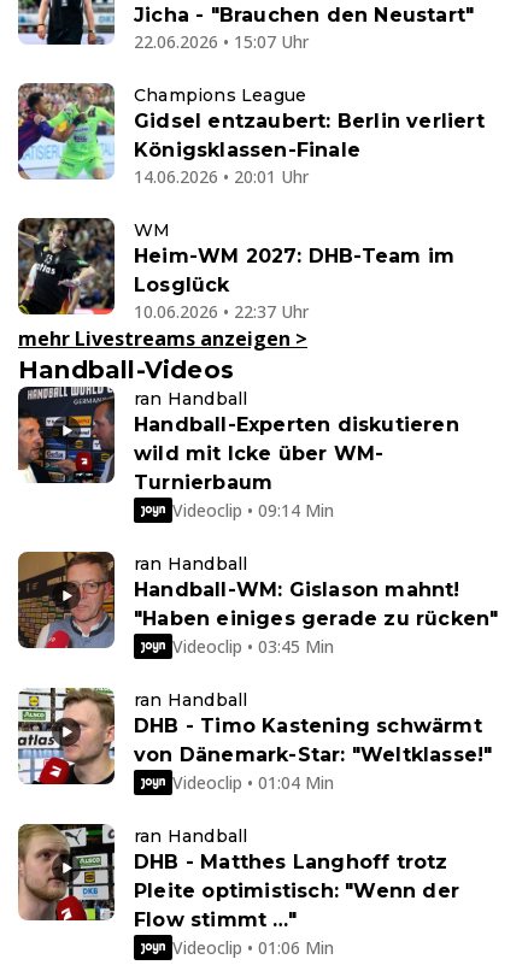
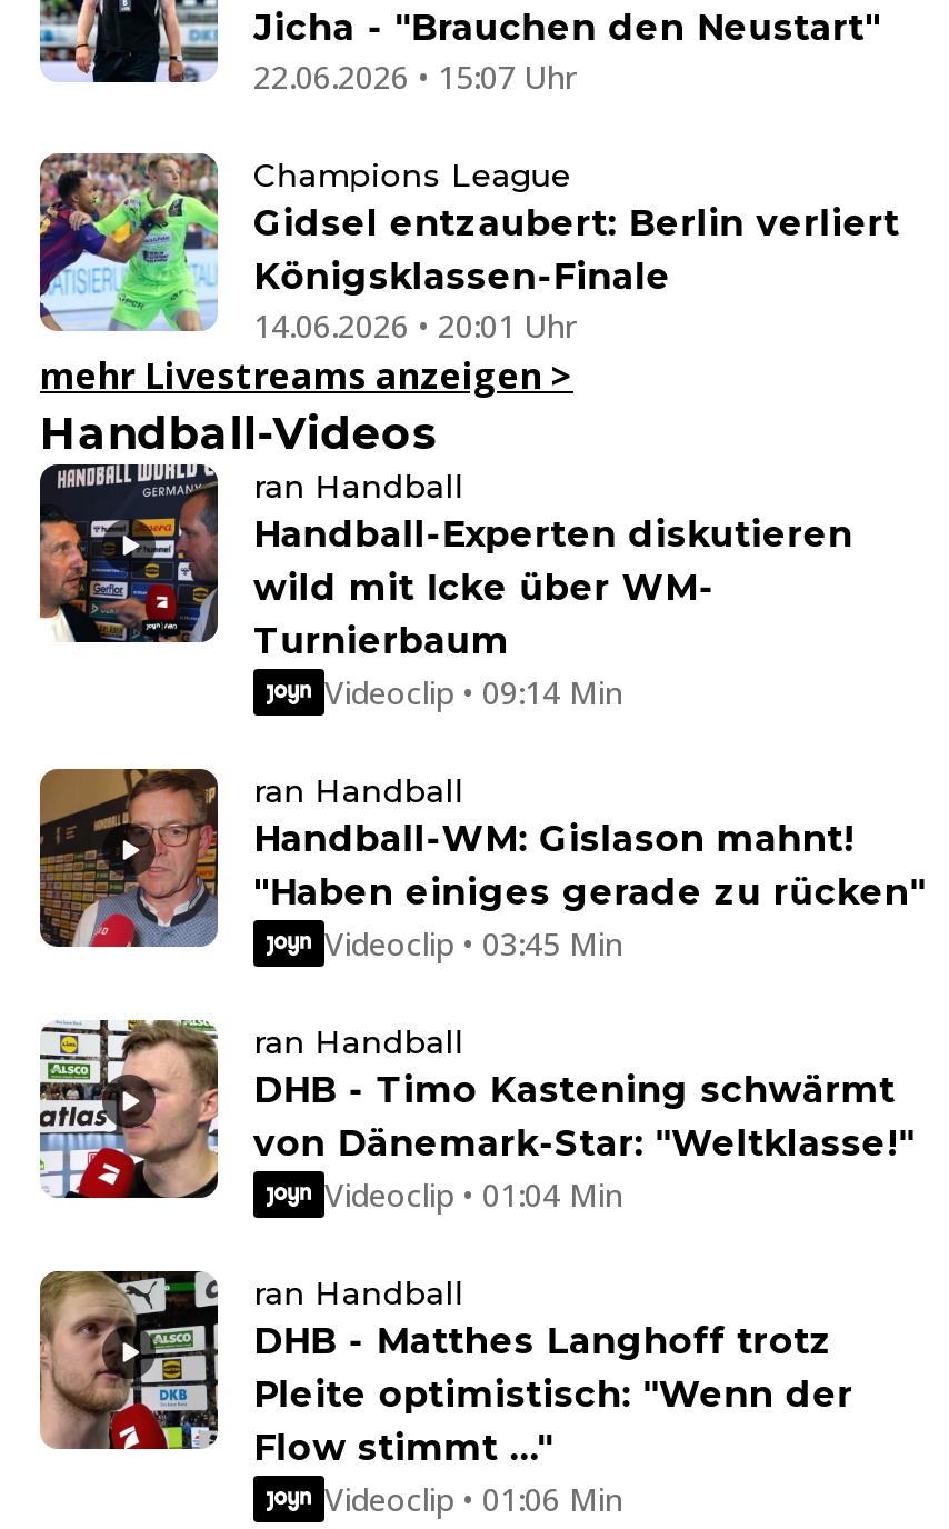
[18,217,454,323] [image] | WM | Heim-WM 2027: DHB-Team im | Losglück | 10.06.2026 • 22:37 Uhr -> none

